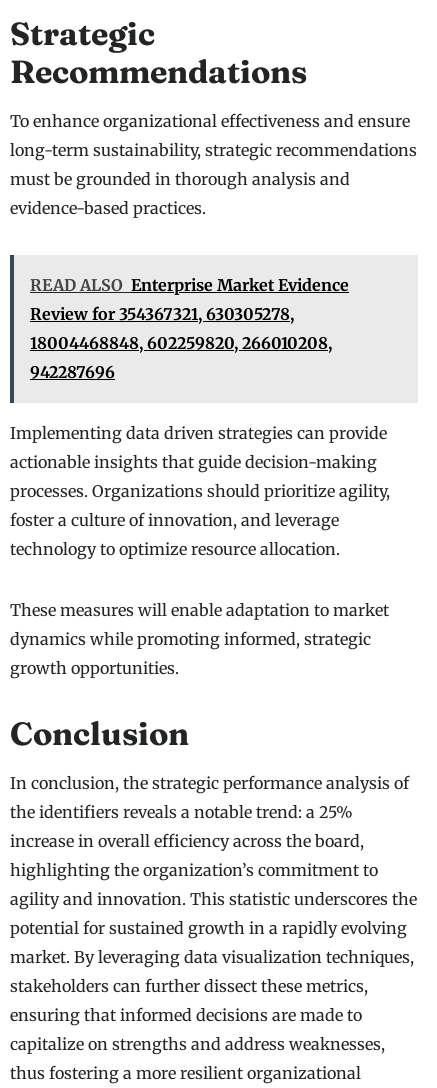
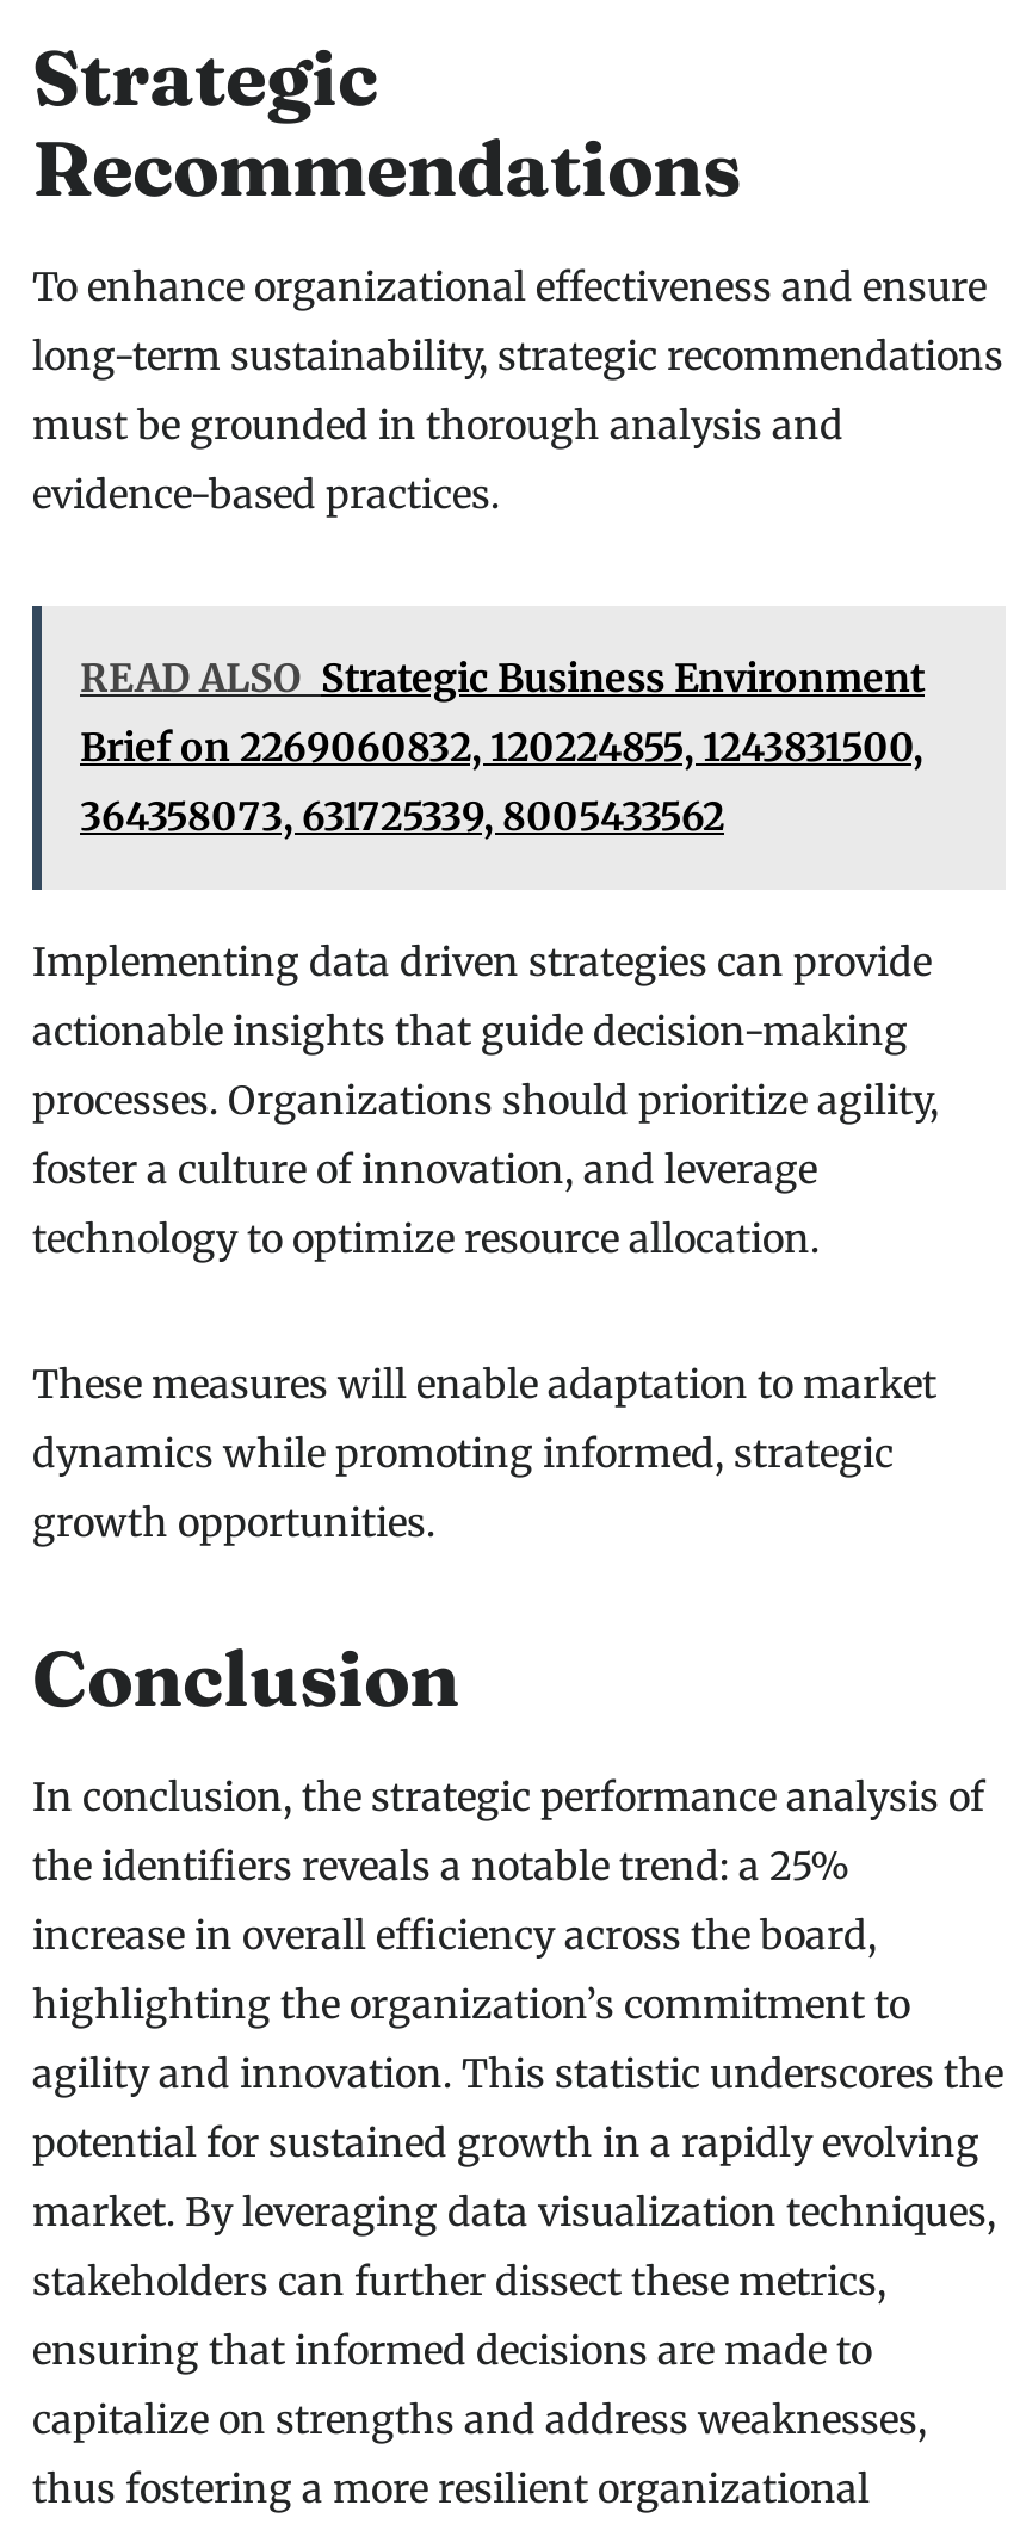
[30,275,349,382] READ ALSO Enterprise Market Evidence | Review for 354367321, 630305278, | 18004468848, 602259820, 266010208, | 942287696 -> [80,655,925,841] READ ALSO Strategic Business Environment | Brief on 2269060832, 120224855, 1243831500, | 364358073, 631725339, 8005433562

